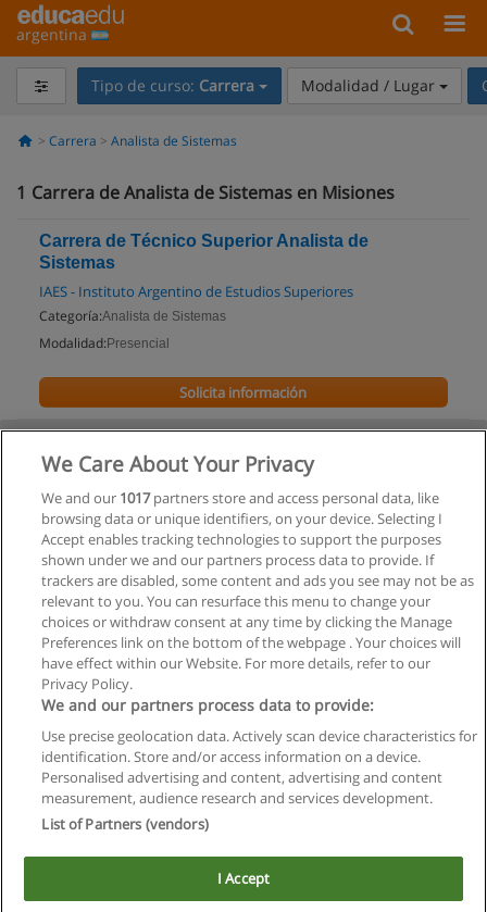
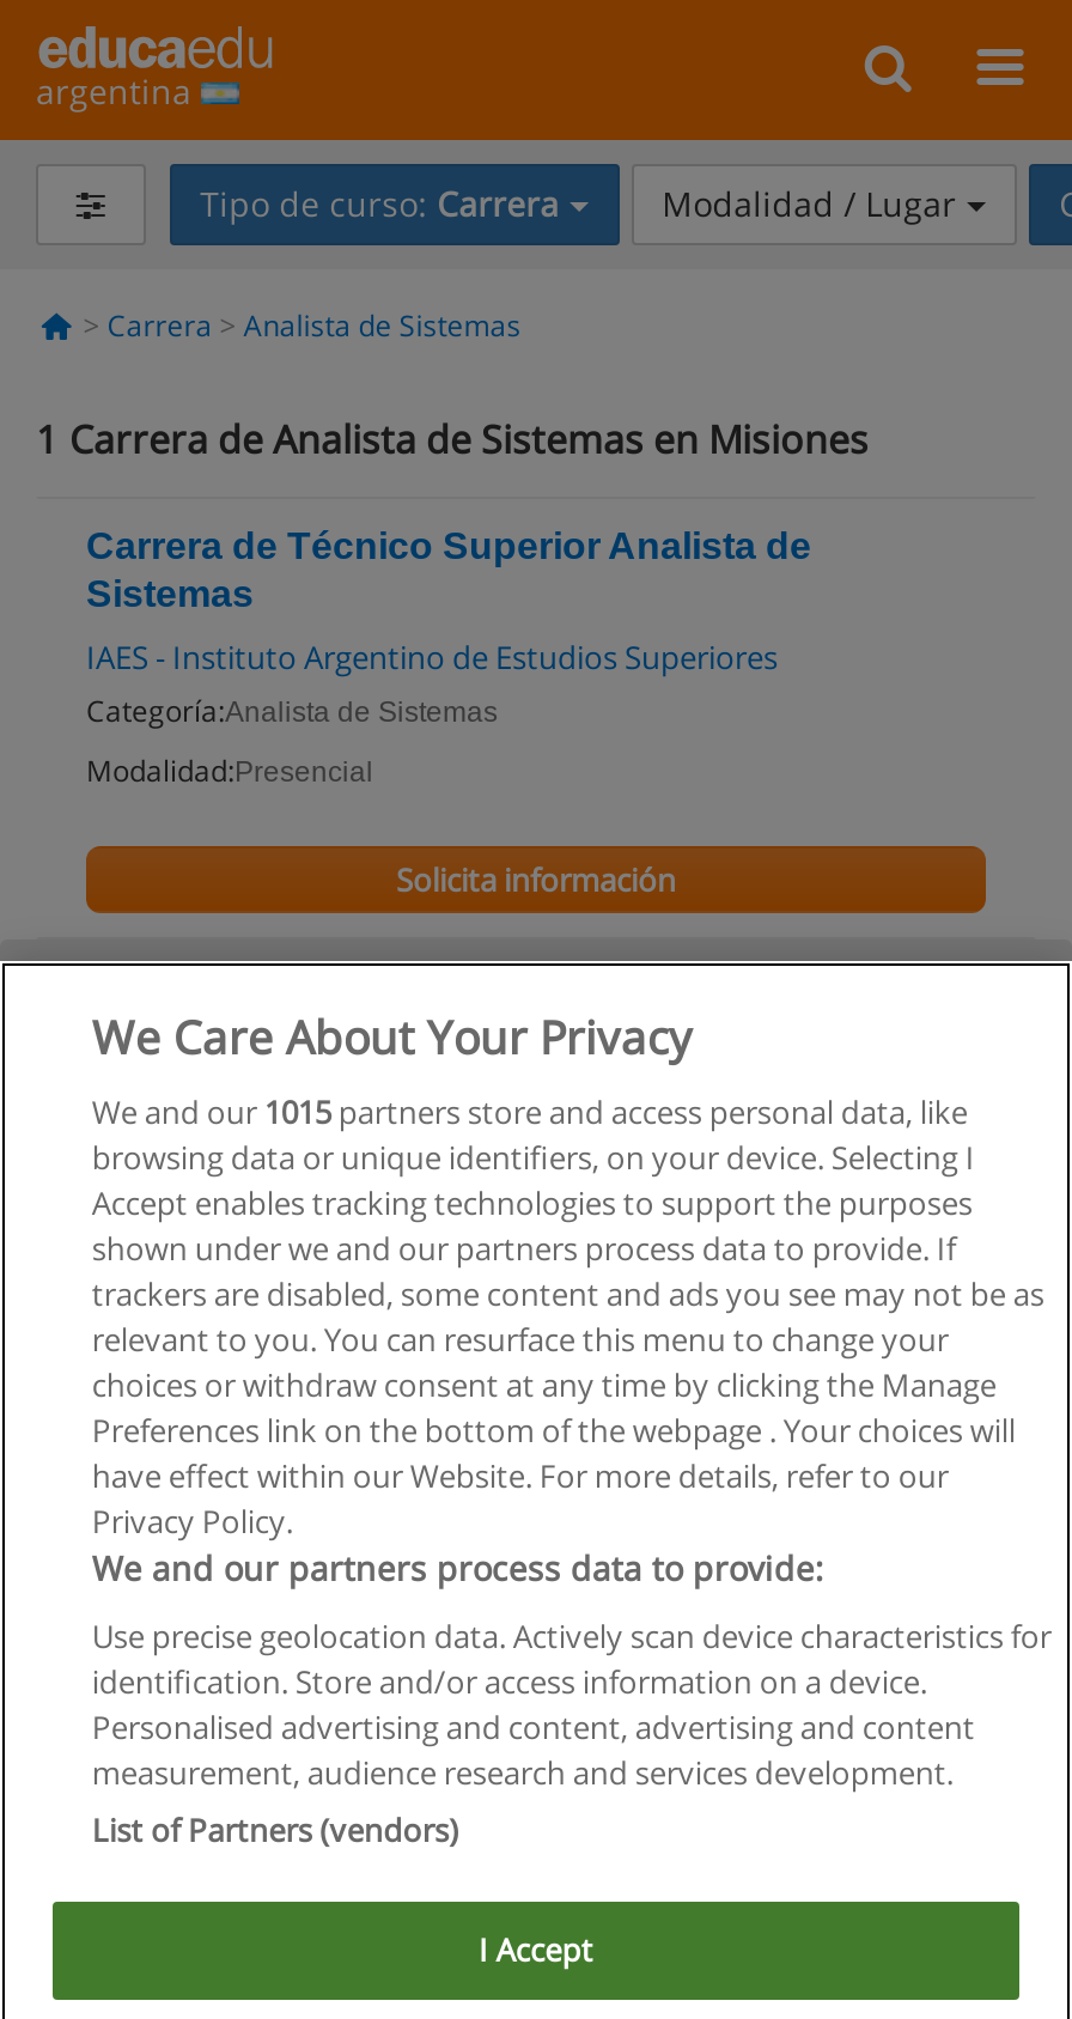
[42,488,440,508] We and our 1017 partners store and access personal data, like -> [92,1090,968,1133] We and our 1015 partners store and access personal data, like

